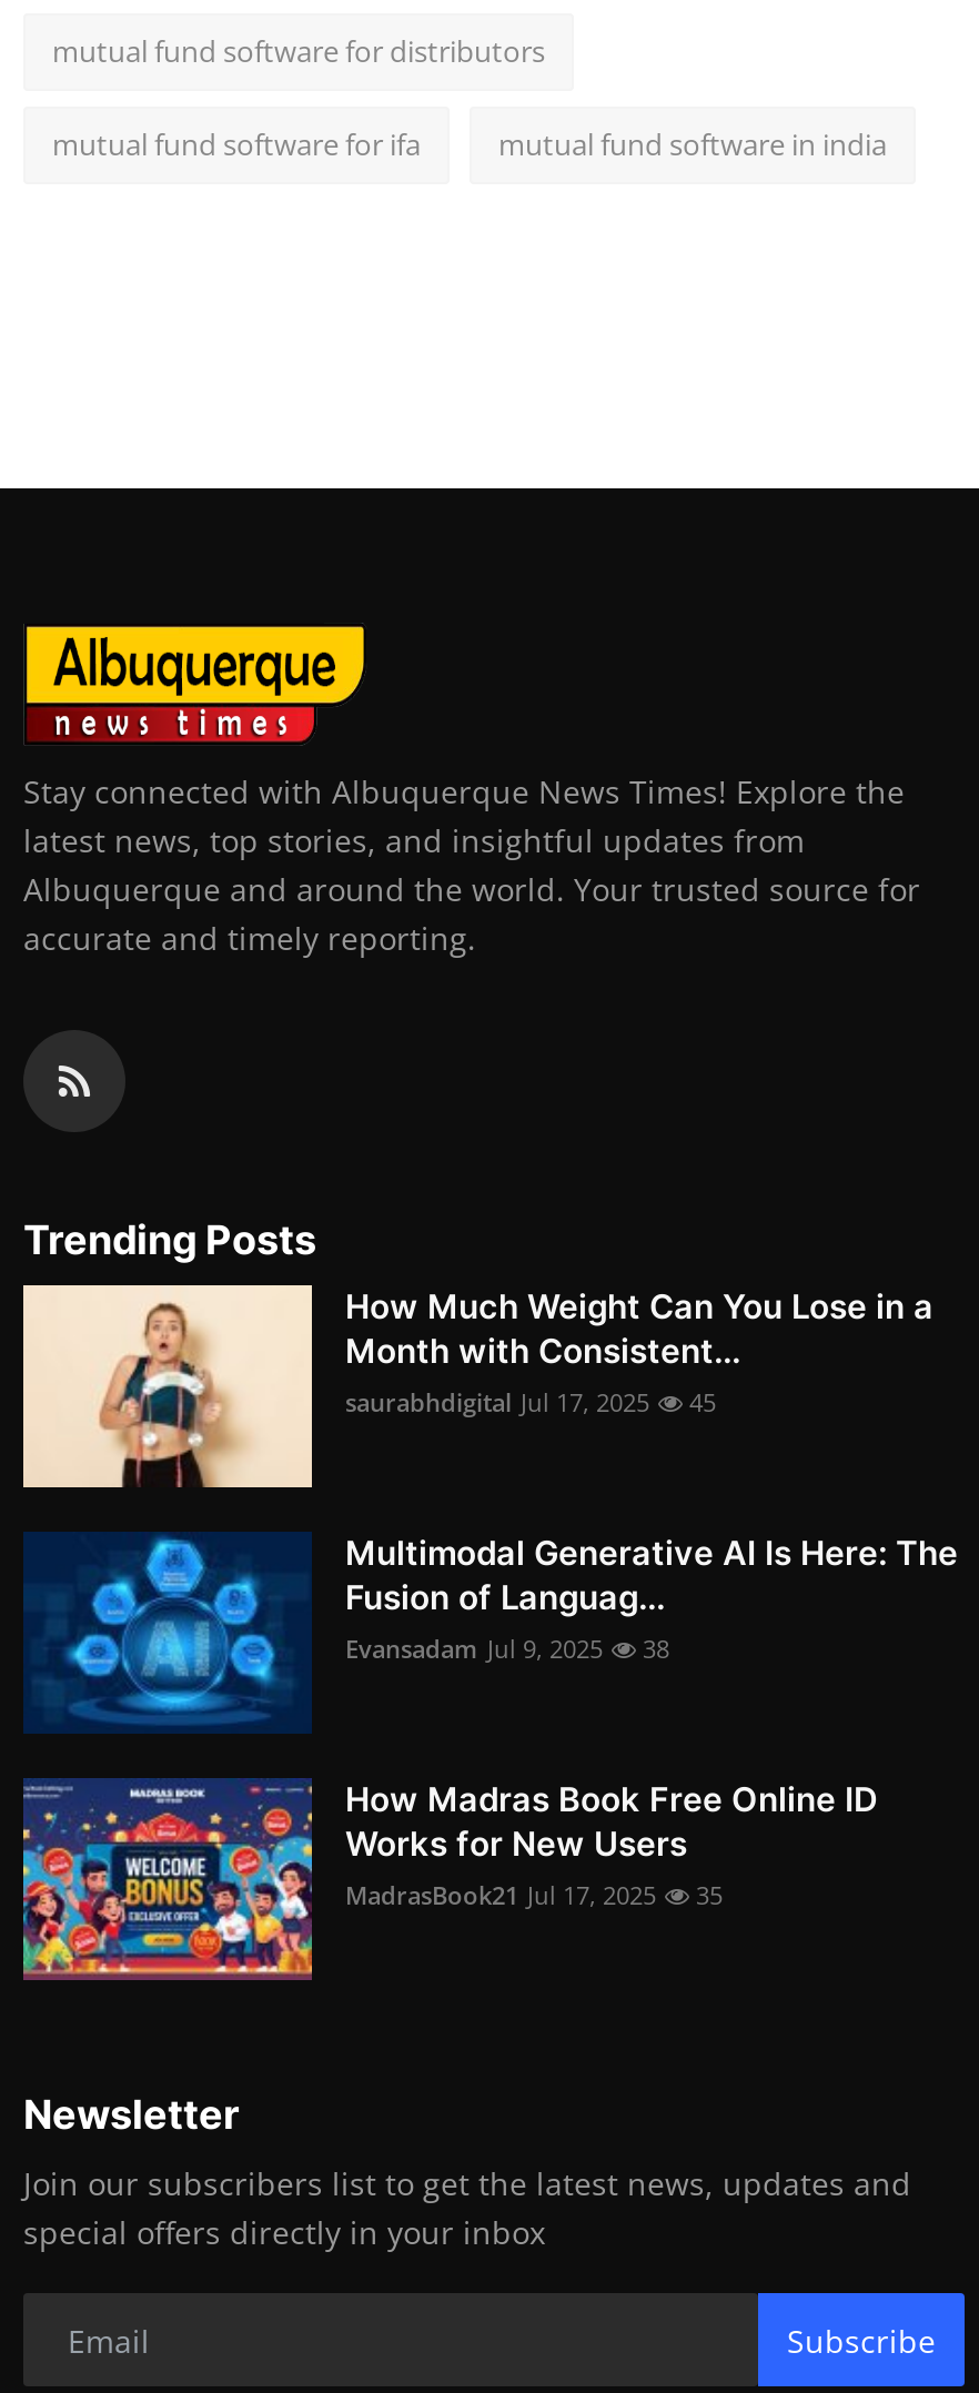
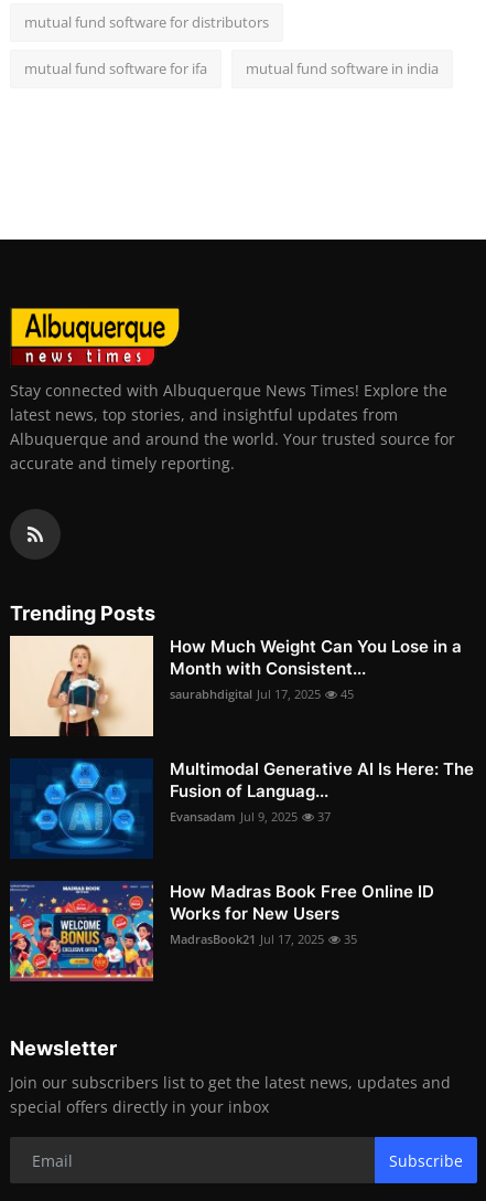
[345,1633,669,1666] Evansadam Jul 9, 2025 38 -> [170,809,331,825] Evansadam Jul 9, 2025 37

